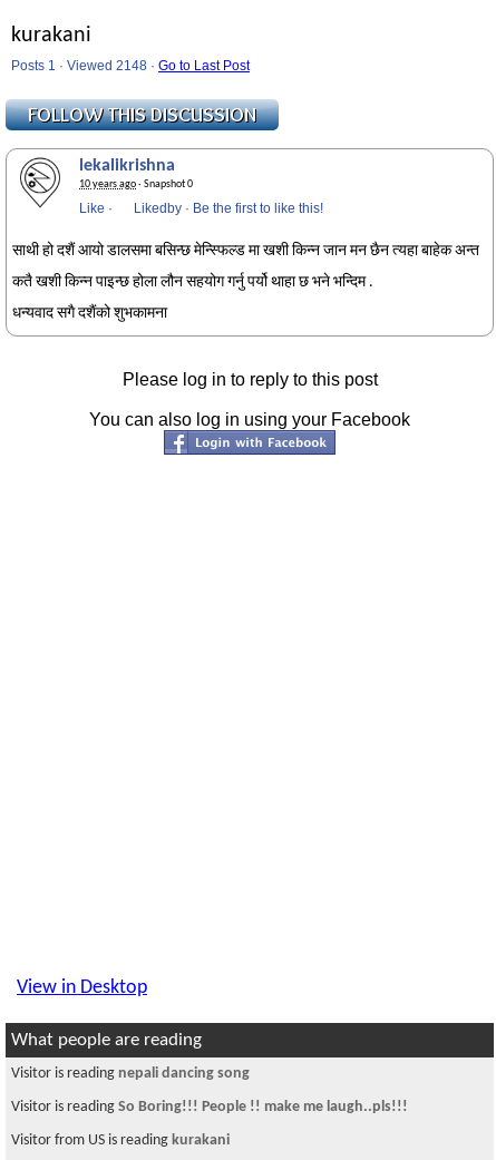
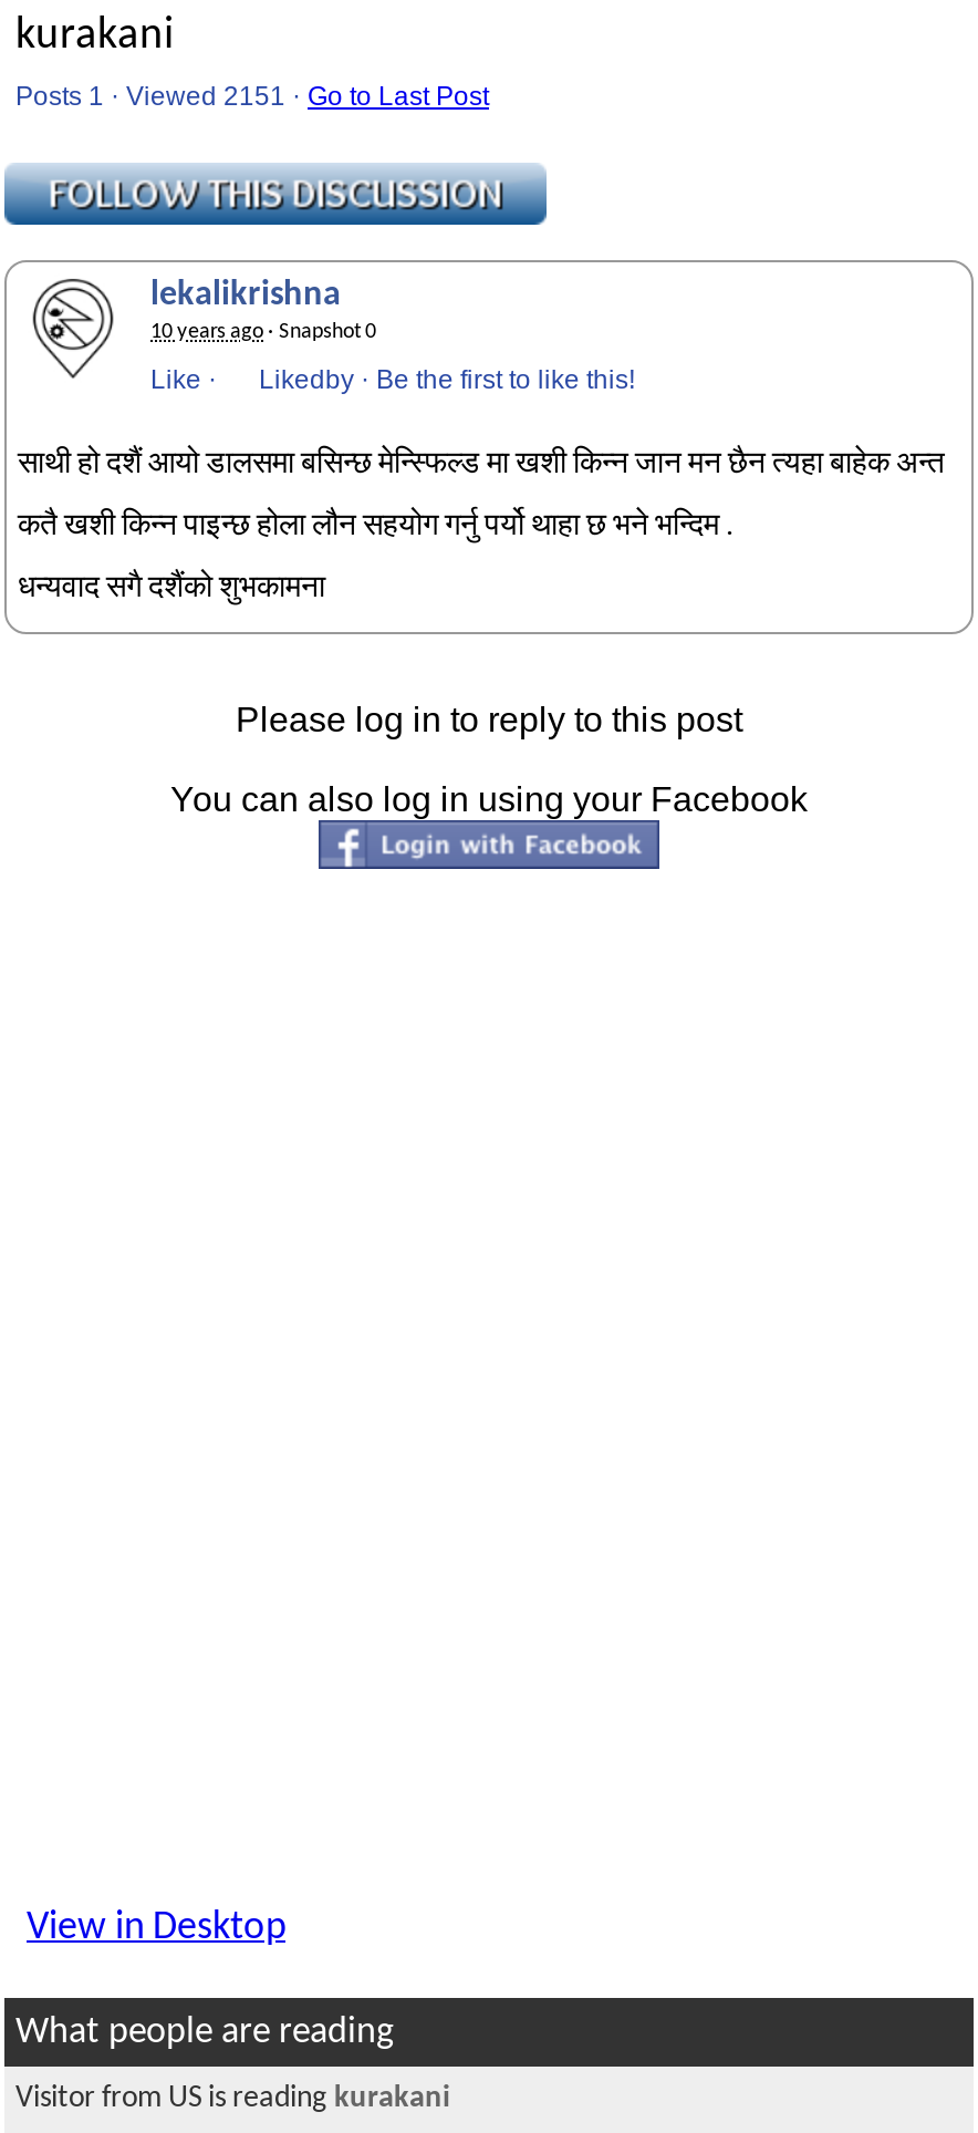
[11,58,250,74] Posts 1 · Viewed 2148 · Go to Last Post -> [15,81,489,112] Posts 1 · Viewed 2151 · Go to Last Post
[11,1065,408,1115] Visitor is reading nepali dancing song | Visitor is reading So Boring!!! People !! make me laugh..pls!!! -> none

